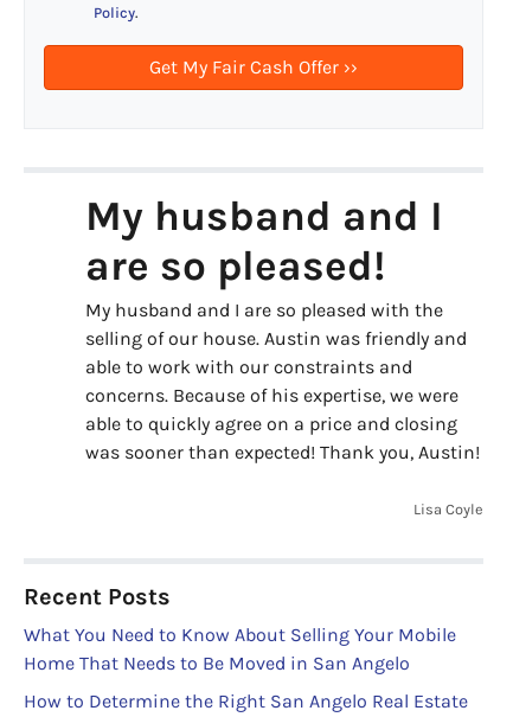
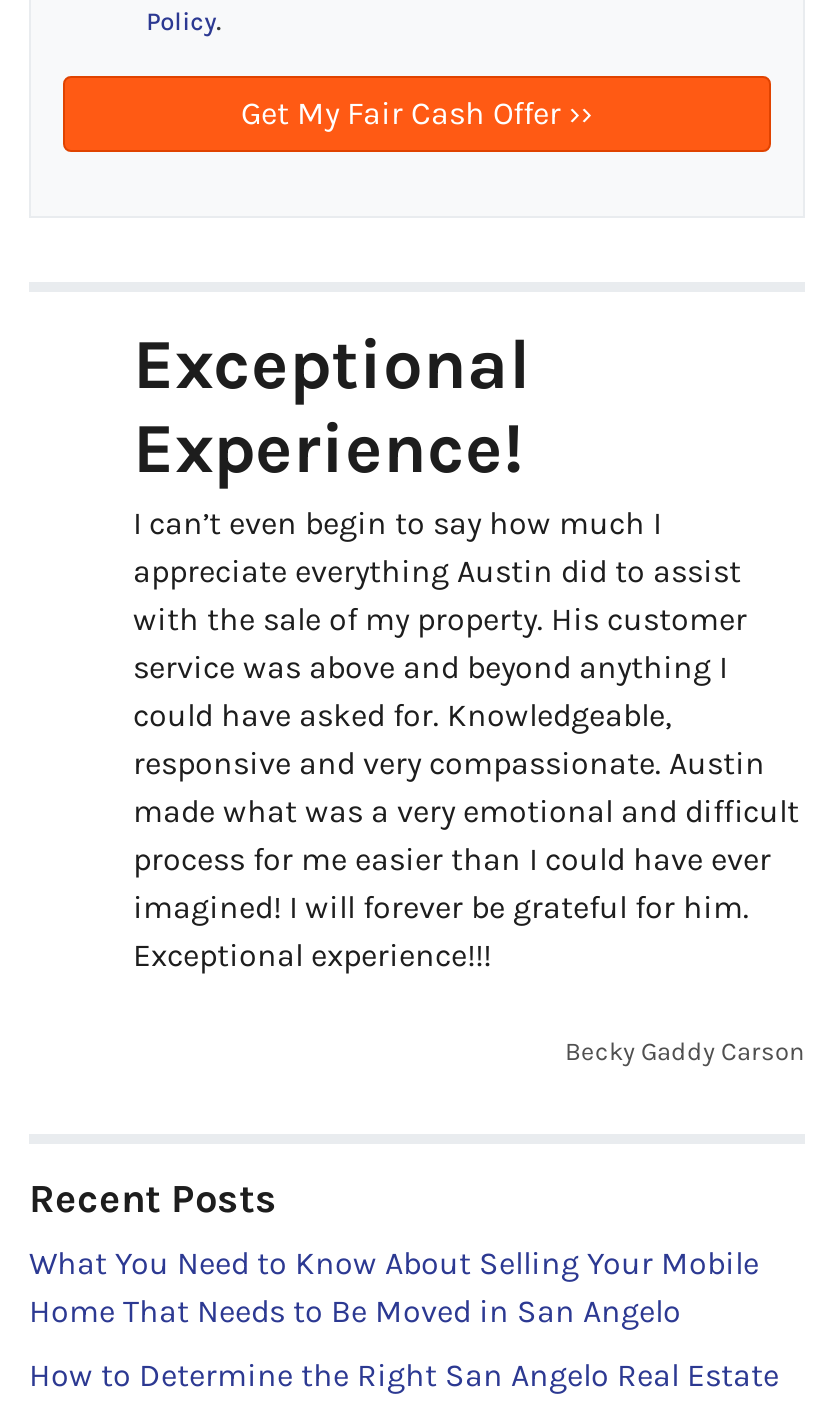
[85,192,480,464] My husband and I | are so pleased! | My husband and I are so pleased with the | selling of our house. Austin was friendly and | able to work with our constraints and | concerns. Because of his expertise, we were | able to quickly agree on a price and closing | was sooner than expected! Thank you, Austin! -> [133,325,799,975] Exceptional | Experience! | I can’t even begin to say how much I | appreciate everything Austin did to assist | with the sale of my property. His customer | service was above and beyond anything I | could have asked for. Knowledgeable, | responsive and very compassionate. Austin | made what was a very emotional and difficult | process for me easier than I could have ever | imagined! I will forever be grateful for him. | Exceptional experience!!!
[413,500,483,518] Lisa Coyle -> [565,1036,805,1066] Becky Gaddy Carson

